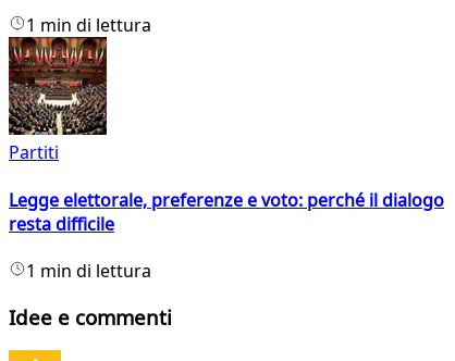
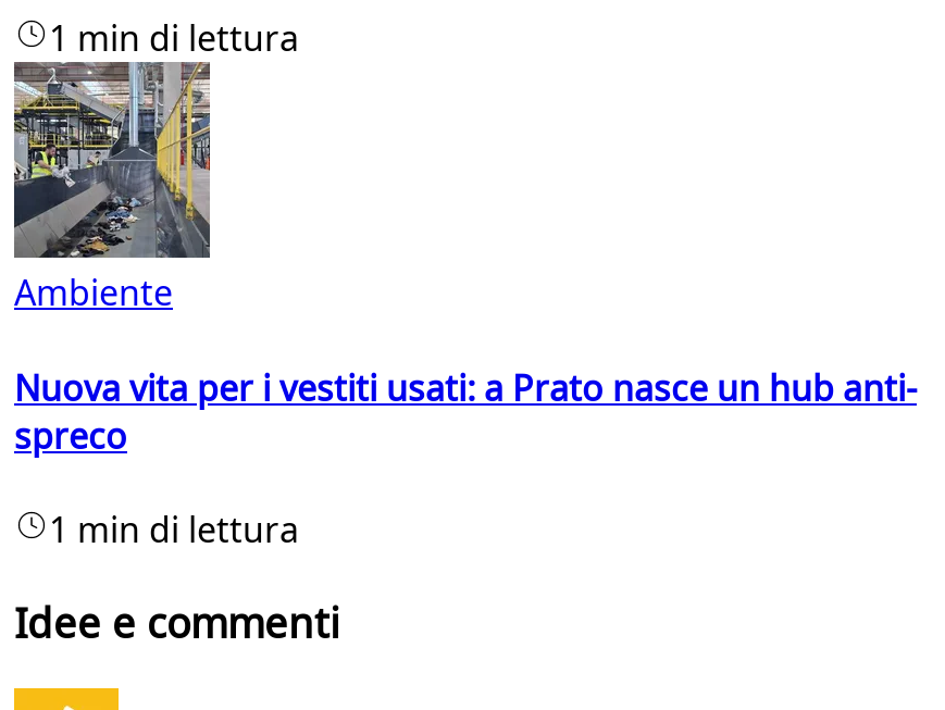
[8,36,108,165] [image] | Partiti -> [12,60,212,317] [image] | Ambiente
[9,188,444,235] Legge elettorale, preferenze e voto: perché il dialogo | resta difficile -> [14,363,917,459] Nuova vita per i vestiti usati: a Prato nasce un hub anti- | spreco

